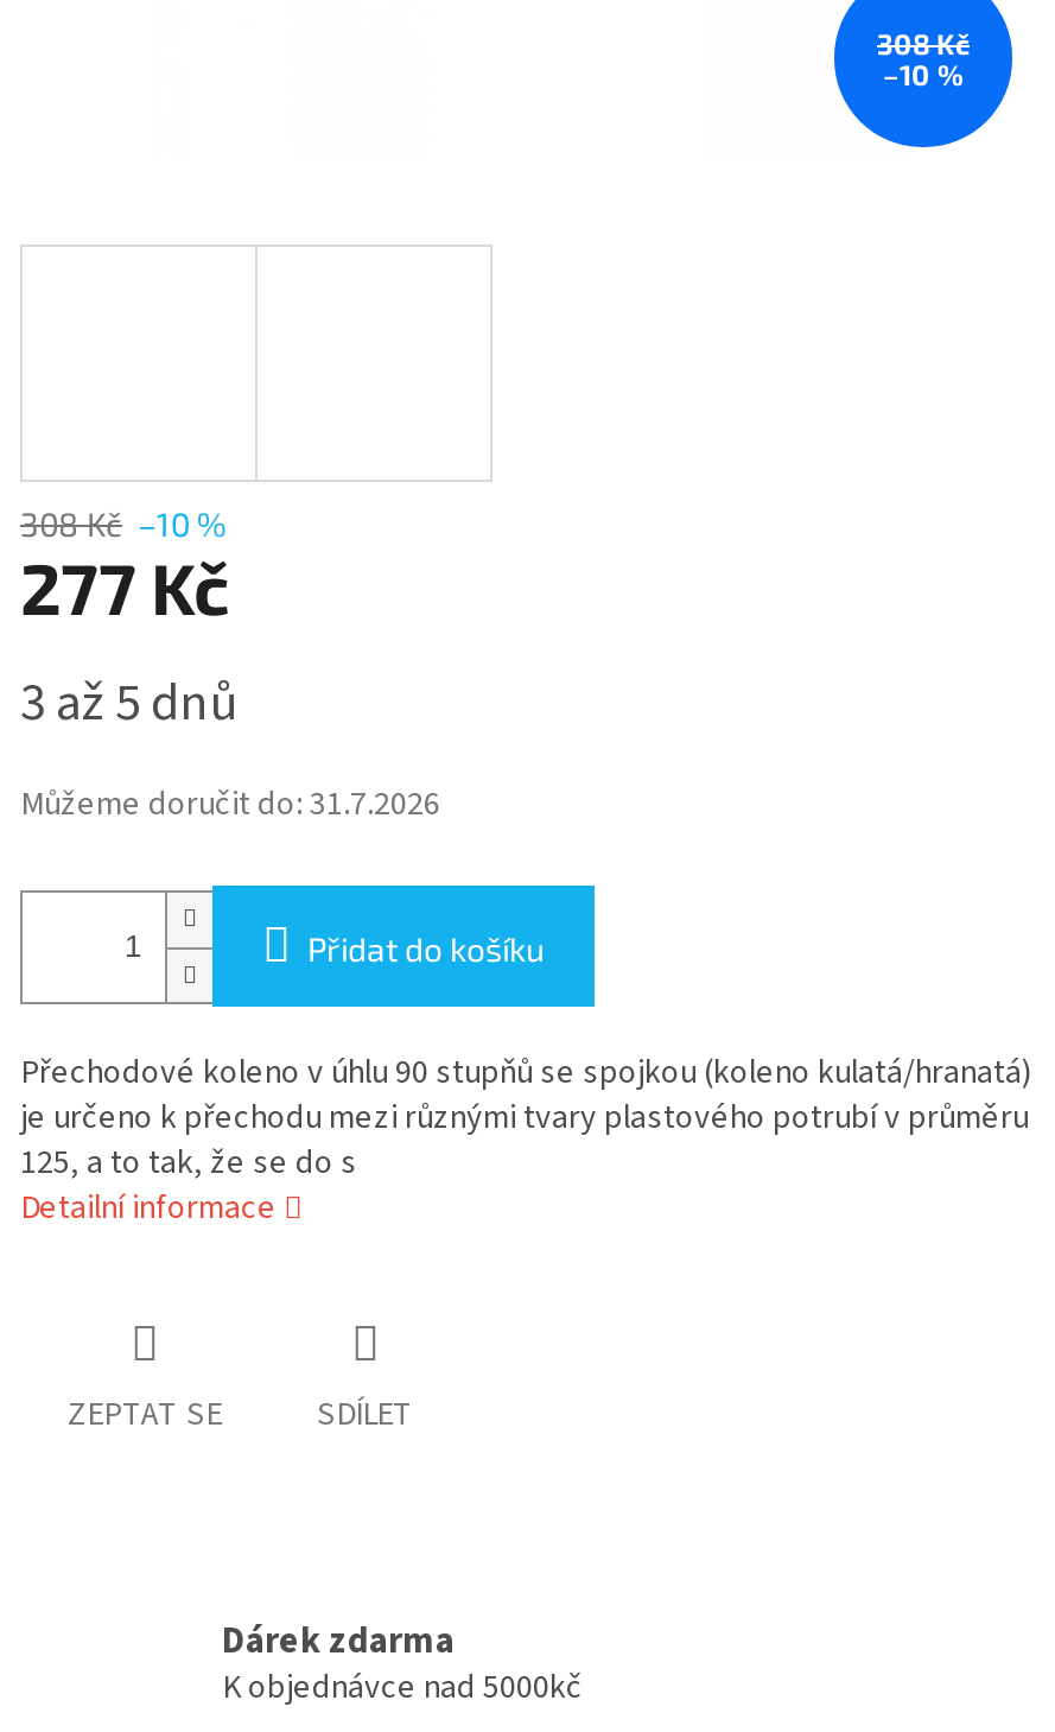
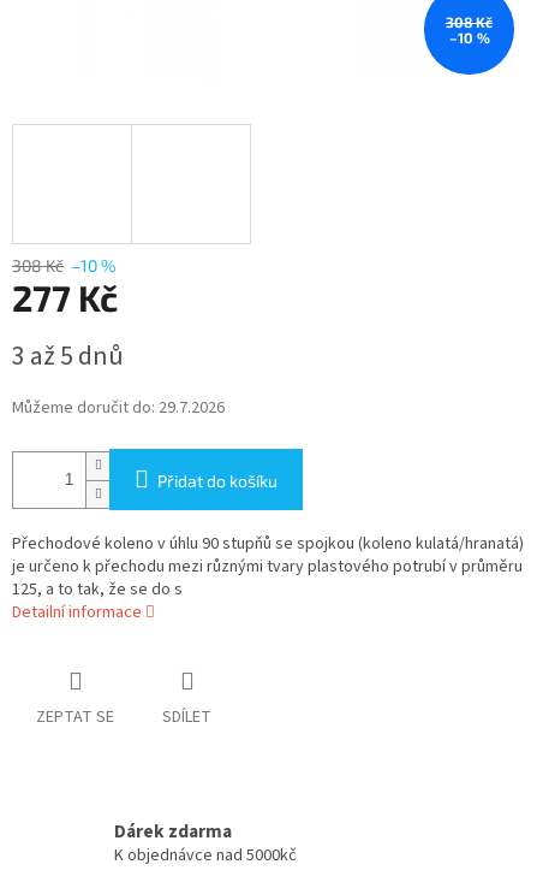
[20,782,440,830] Můžeme doručit do: 31.7.2026 -> [12,396,225,420] Můžeme doručit do: 29.7.2026

